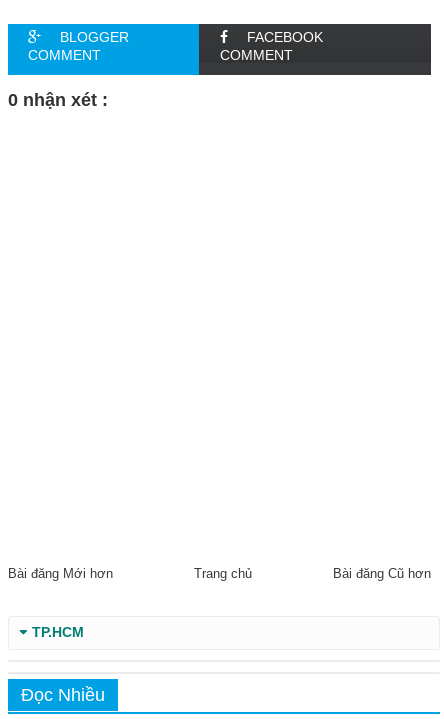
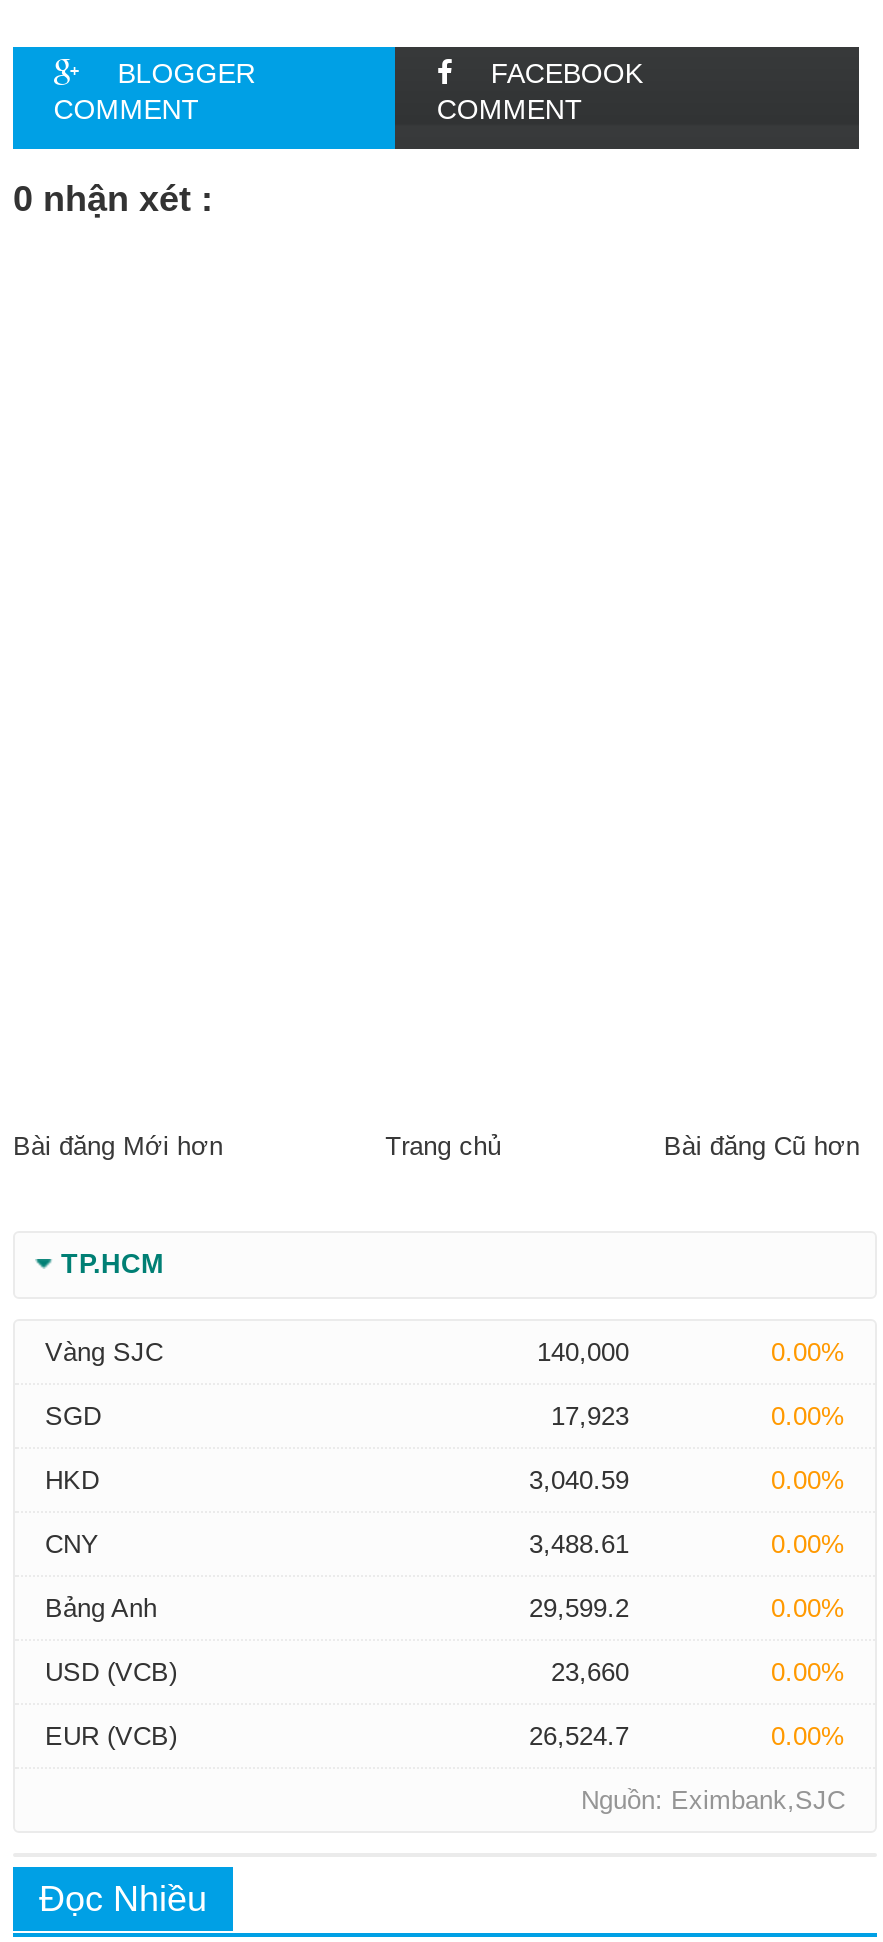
none -> [45,1336,845,1814] Vàng SJC | 140,000 | 0.00% | SGD | 17,923 | 0.00% | HKD | 3,040.59 | 0.00% | CNY | 3,488.61 | 0.00% | Bảng Anh | 29,599.2 | 0.00% | USD (VCB) | 23,660 | 0.00% | EUR (VCB) | 26,524.7 | 0.00% | Nguồn: Eximbank,SJC

